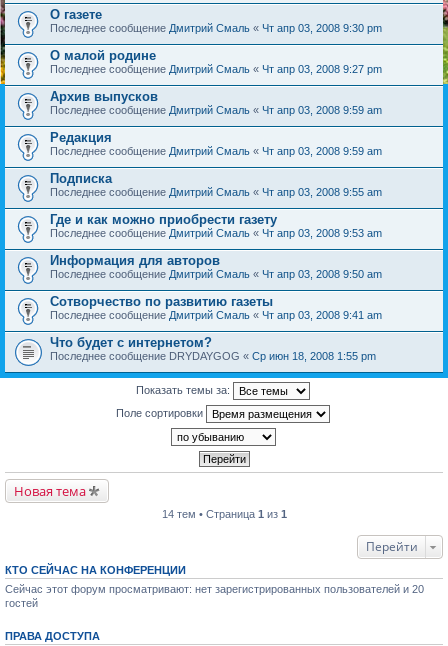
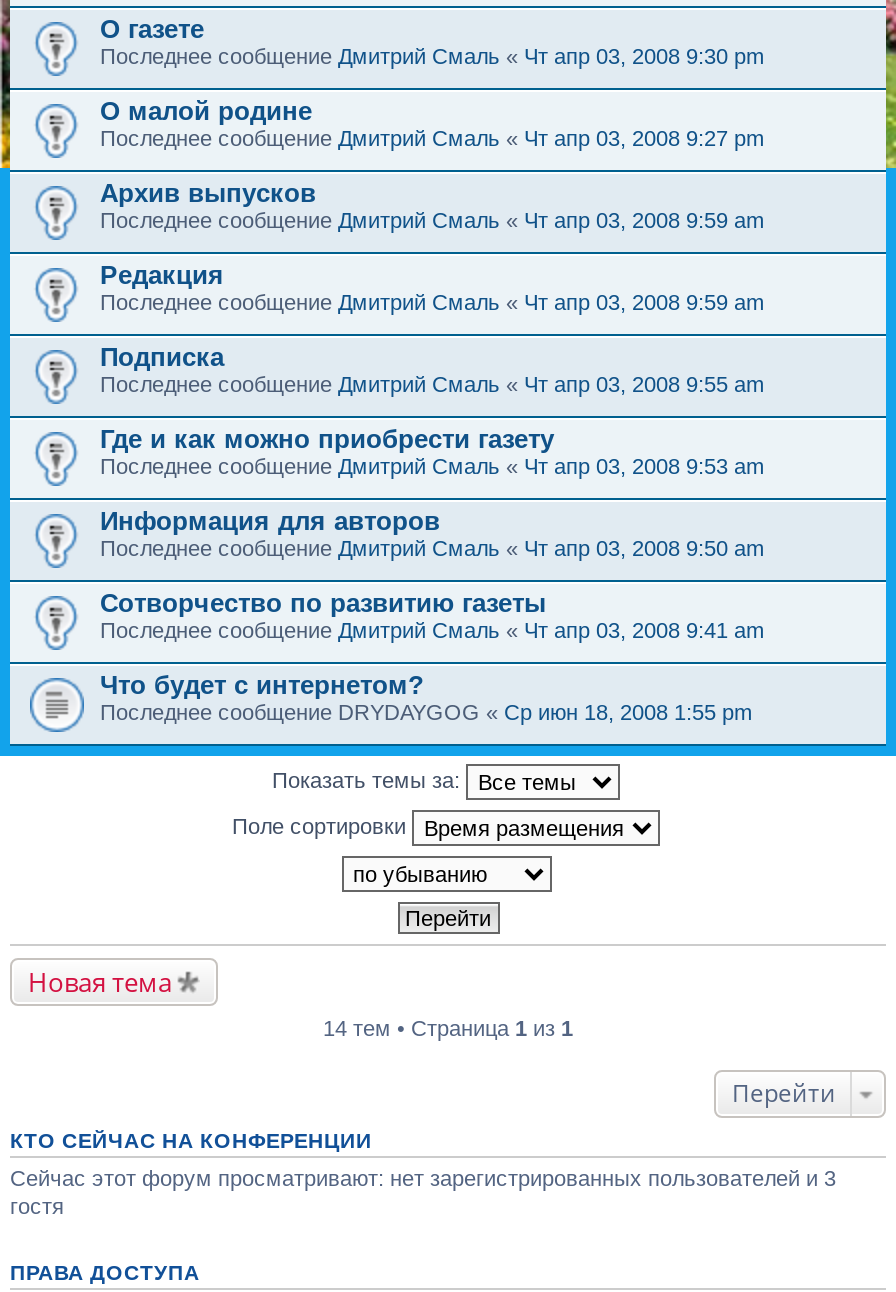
[5,583,424,609] Сейчас этот форум просматривают: нет зарегистрированных пользователей и 20 | гостей -> [10,1166,836,1218] Сейчас этот форум просматривают: нет зарегистрированных пользователей и 3 | гостя

